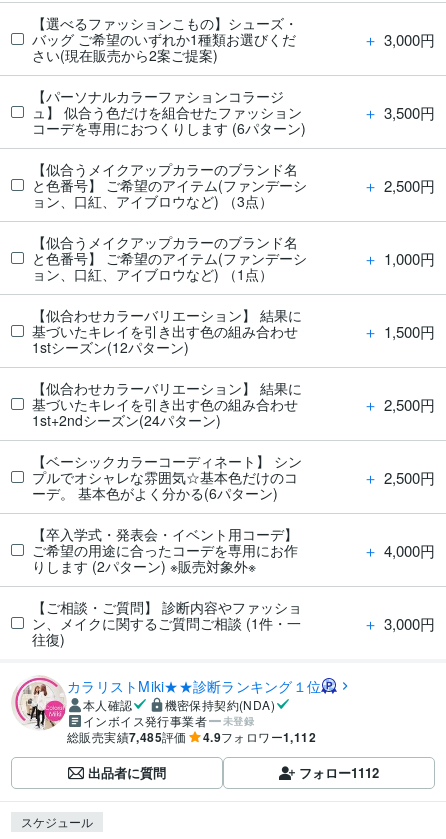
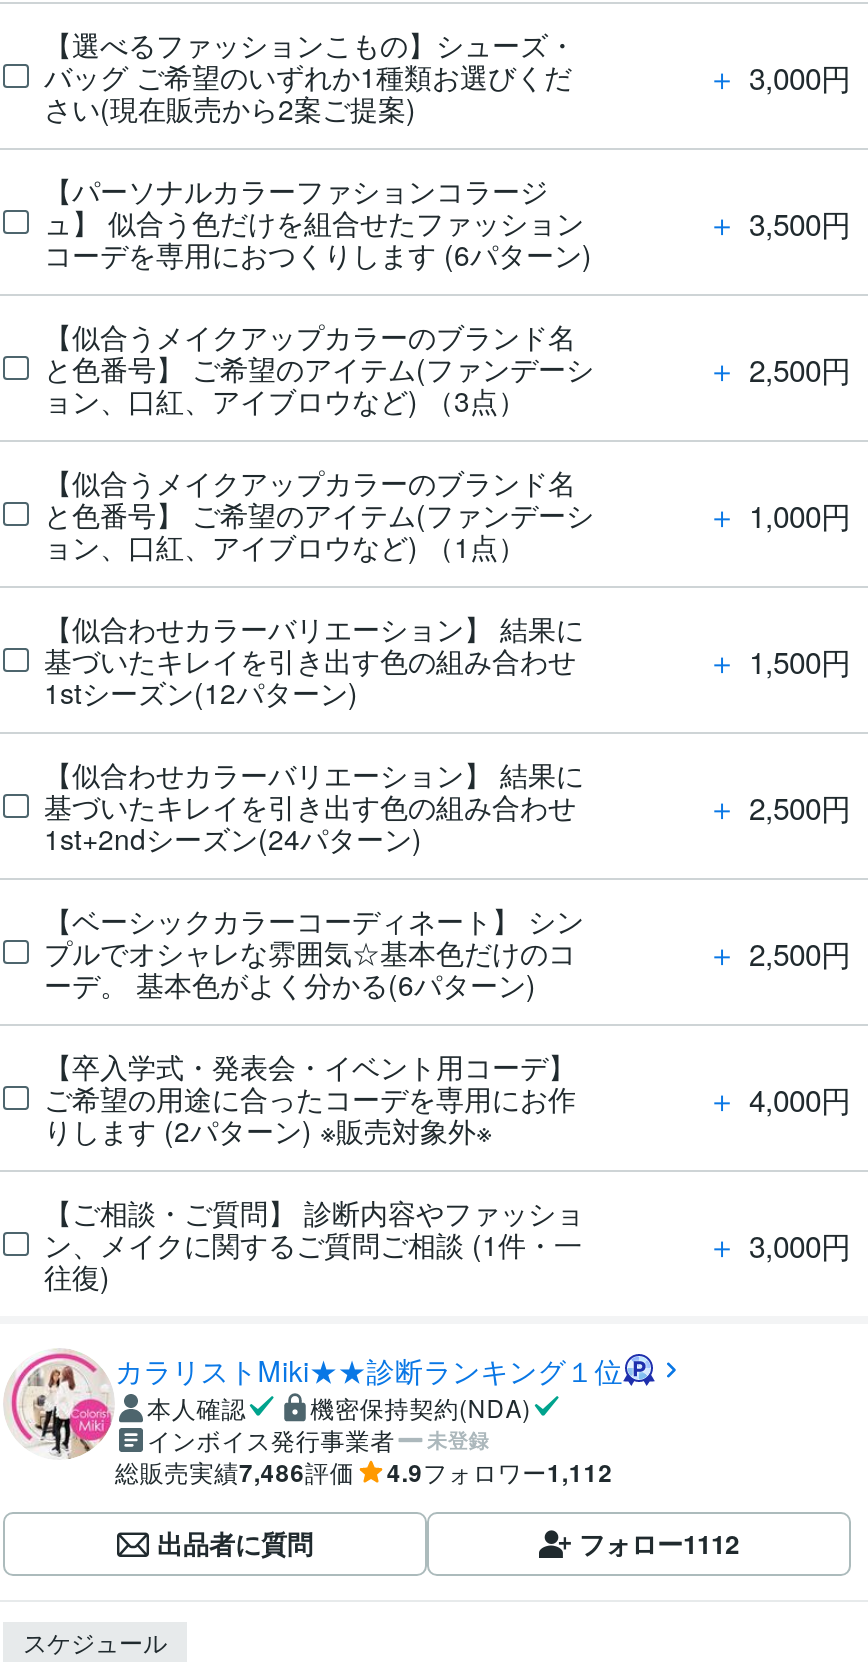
[67,728,187,746] 総販売実績7,485評価 -> [115,1454,355,1490] 総販売実績7,486評価

